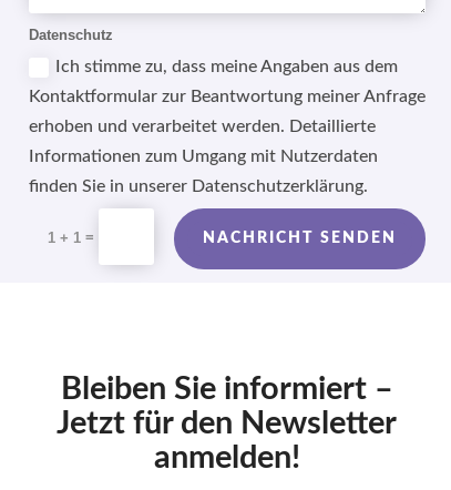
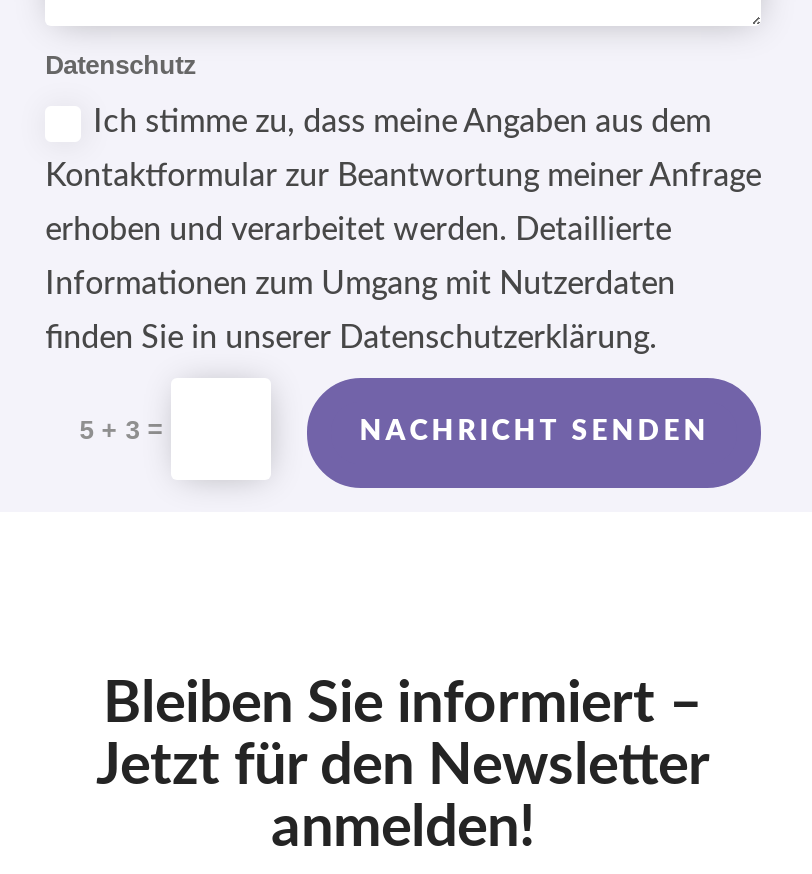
[48,228,99,245] 1 + 1 = -> [79,414,171,445] 5 + 3 =

